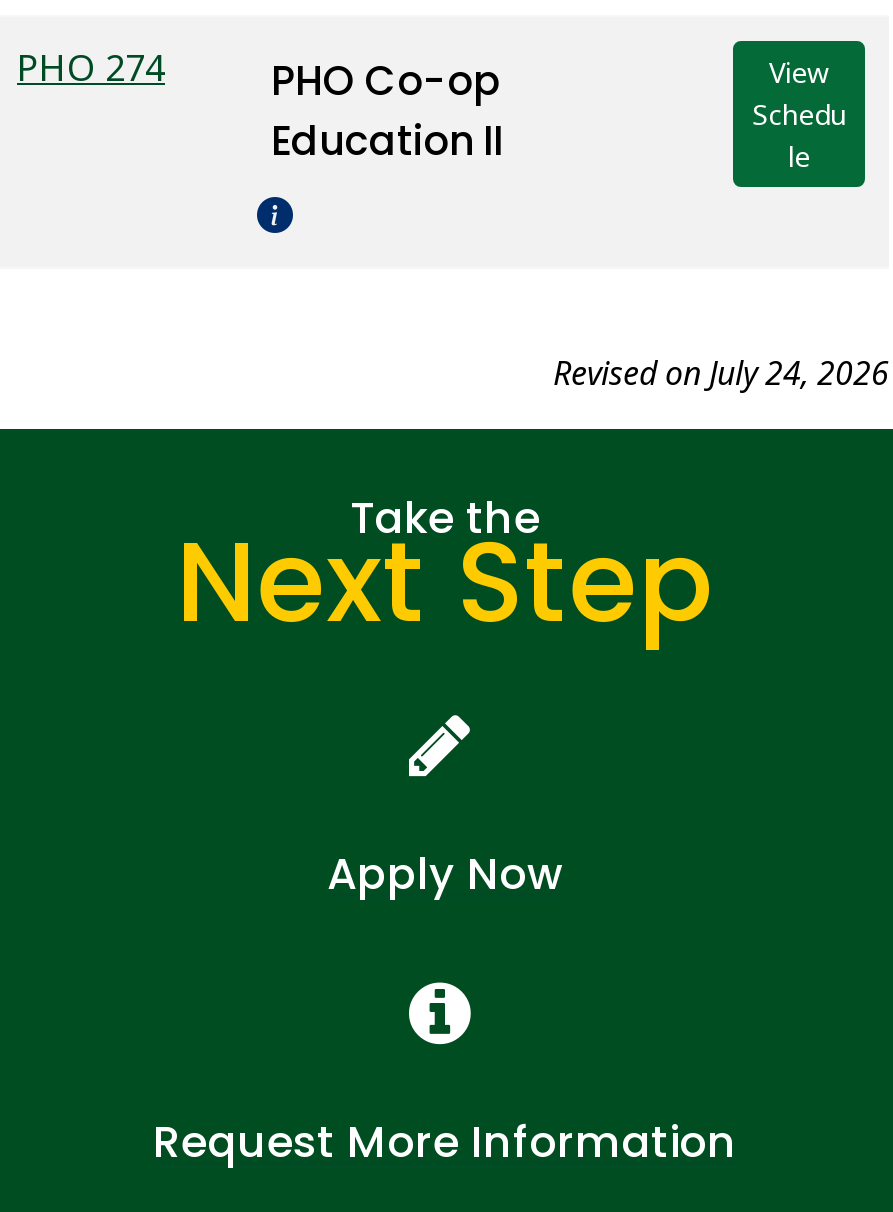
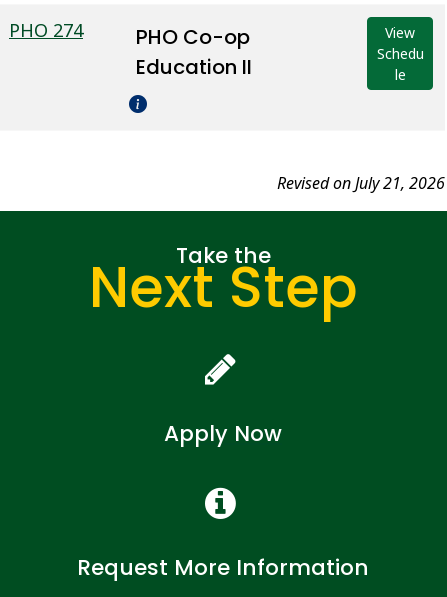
[553,351,889,395] Revised on July 24, 2026 -> [277,172,445,194] Revised on July 21, 2026

